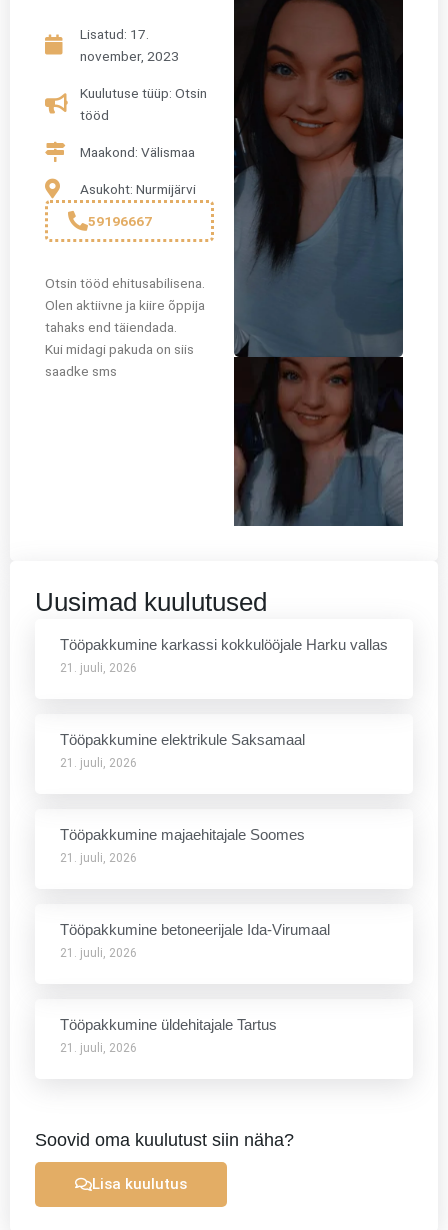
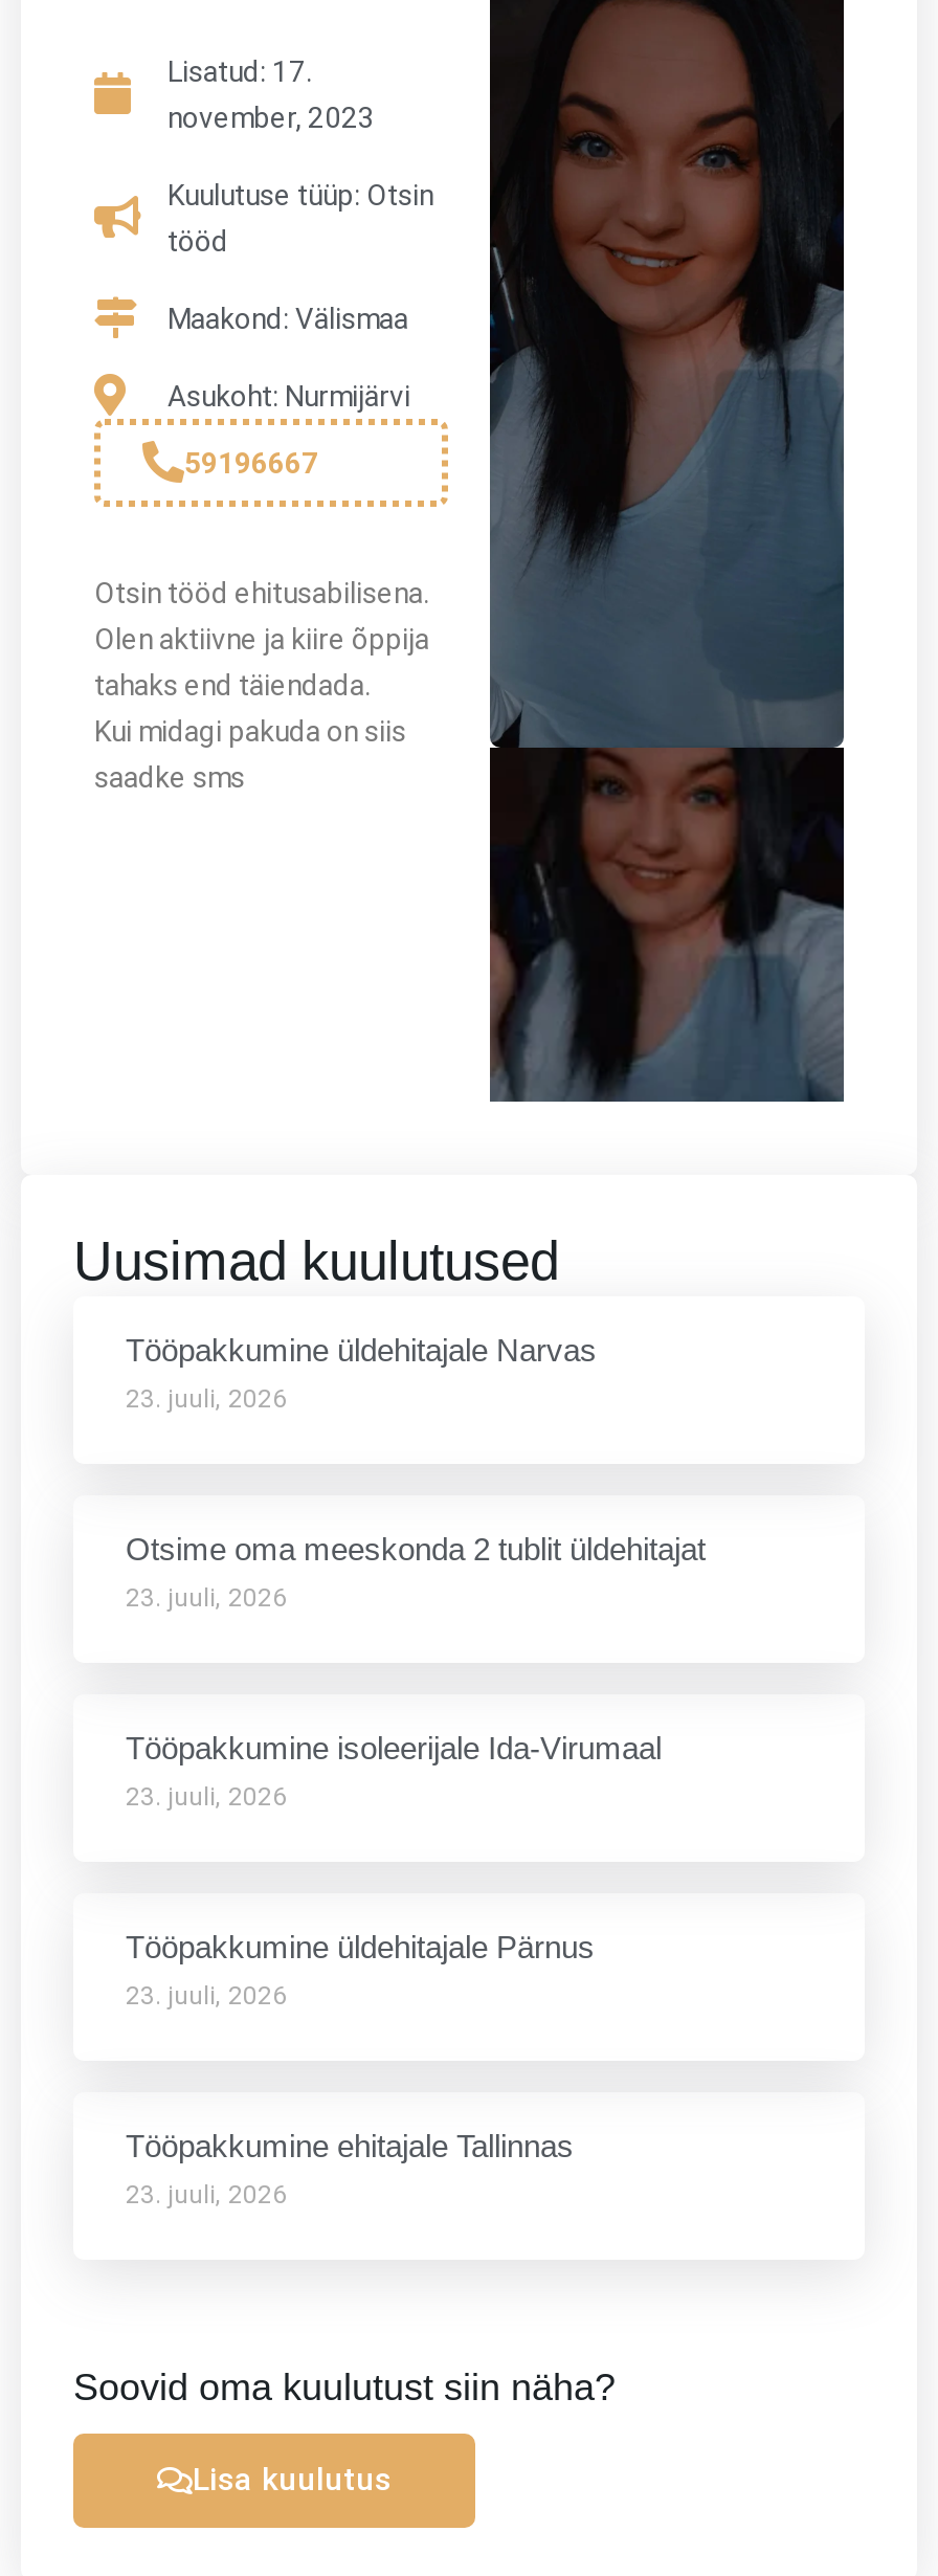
[60,636,388,653] Tööpakkumine karkassi kokkulööjale Harku vallas -> [126,1332,597,1367] Tööpakkumine üldehitajale Narvas
[60,661,137,675] 21. juuli, 2026 -> [126,1384,287,1413] 23. juuli, 2026
[60,731,305,748] Tööpakkumine elektrikule Saksamaal -> [126,1531,706,1566] Otsime oma meeskonda 2 tublit üldehitajat
[60,756,137,770] 21. juuli, 2026 -> [126,1583,287,1612] 23. juuli, 2026
[60,826,305,843] Tööpakkumine majaehitajale Soomes -> [126,1729,662,1765] Tööpakkumine isoleerijale Ida-Virumaal
[60,851,137,865] 21. juuli, 2026 -> [126,1782,287,1811] 23. juuli, 2026
[60,921,330,938] Tööpakkumine betoneerijale Ida-Virumaal -> [126,1928,595,1964] Tööpakkumine üldehitajale Pärnus
[60,946,137,960] 21. juuli, 2026 -> [126,1981,287,2010] 23. juuli, 2026
[60,1016,277,1033] Tööpakkumine üldehitajale Tartus -> [126,2127,574,2163] Tööpakkumine ehitajale Tallinnas
[60,1041,137,1055] 21. juuli, 2026 -> [126,2180,287,2209] 23. juuli, 2026

